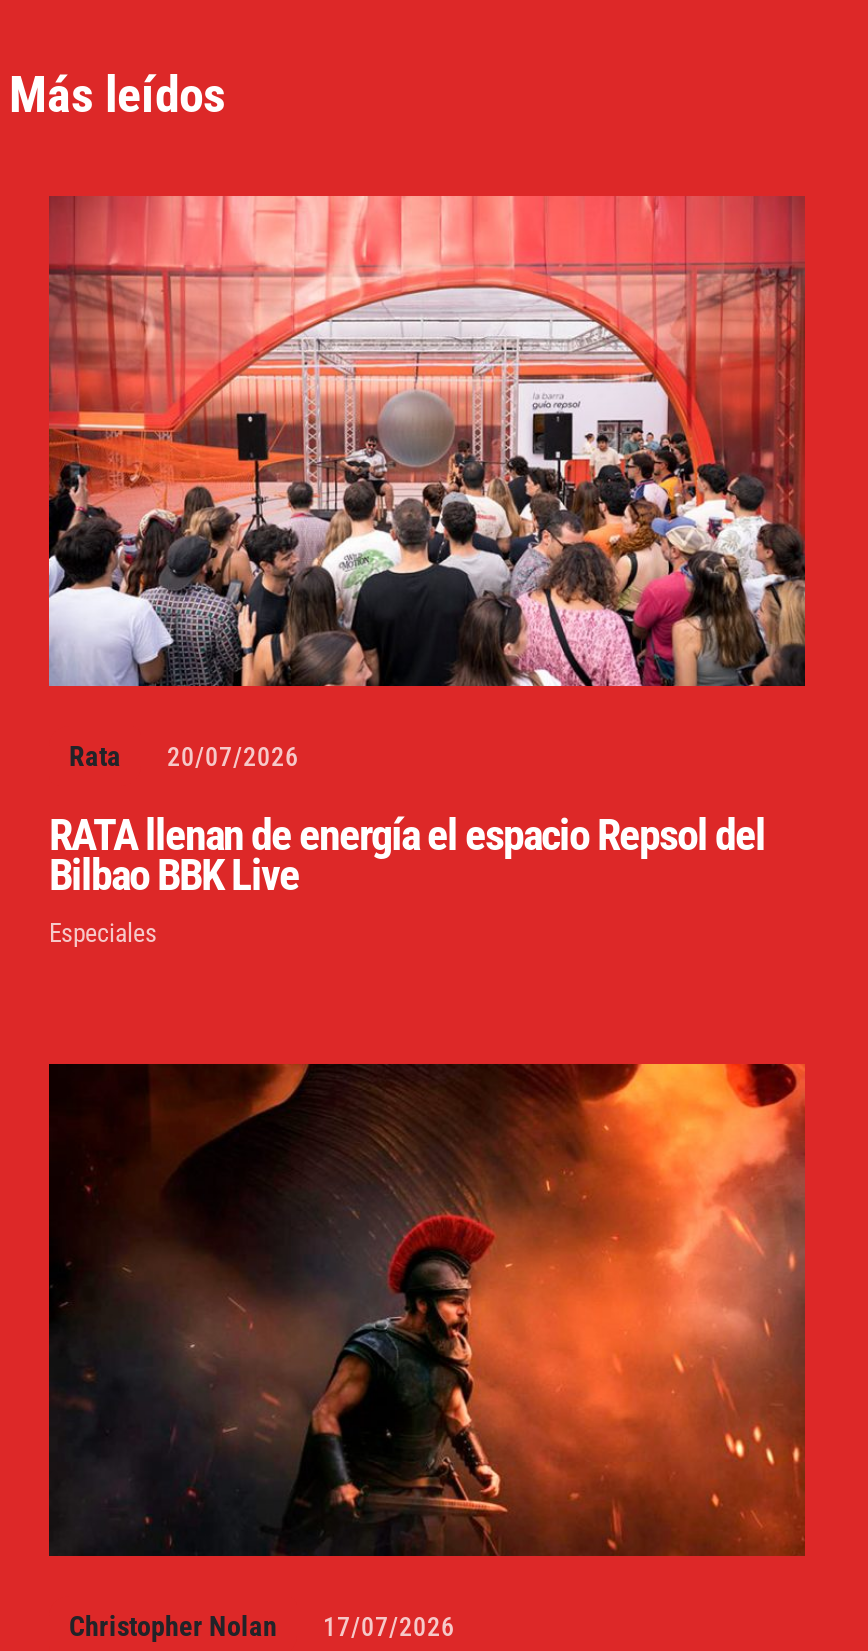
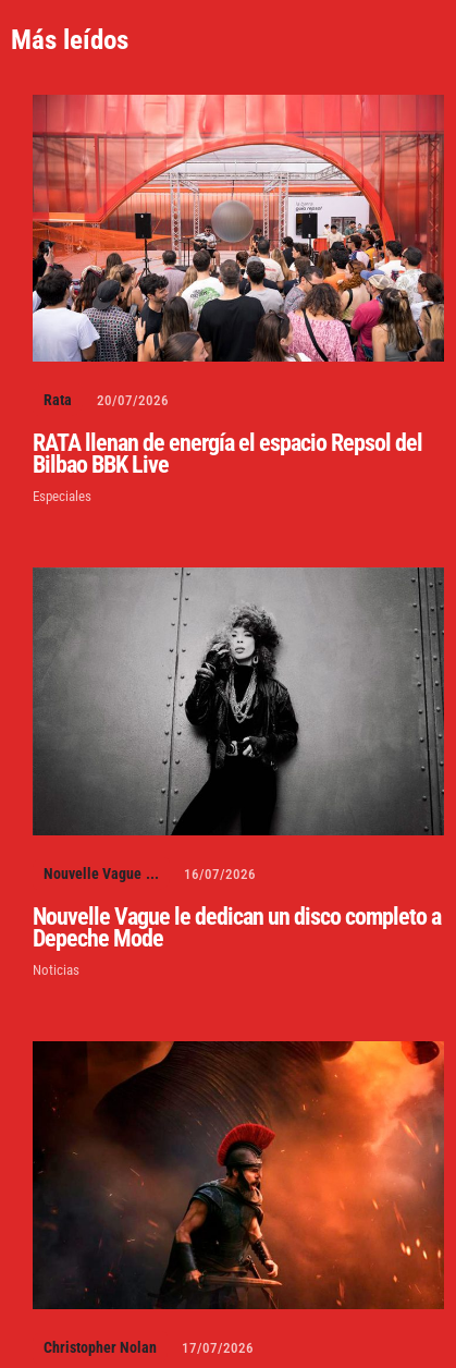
none -> [33,566,444,978] [image] | Nouvelle Vague ... | 16/07/2026 | Nouvelle Vague le dedican un disco completo a | Depeche Mode | Noticias

